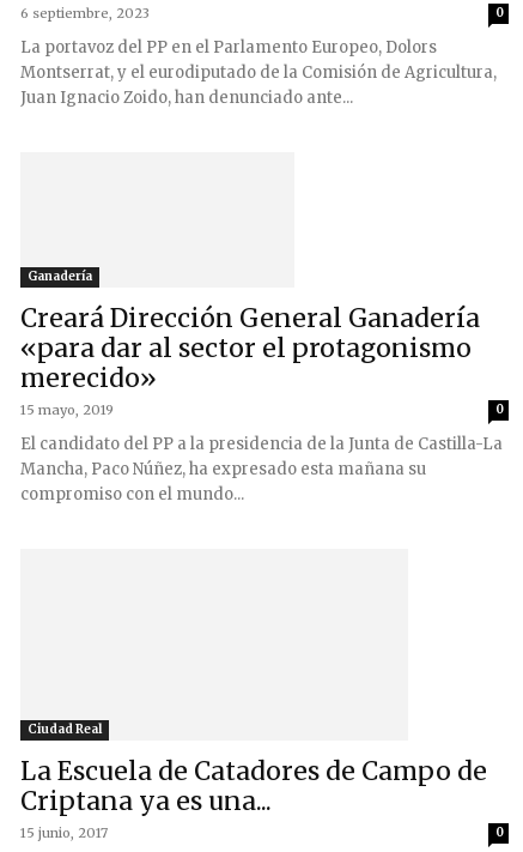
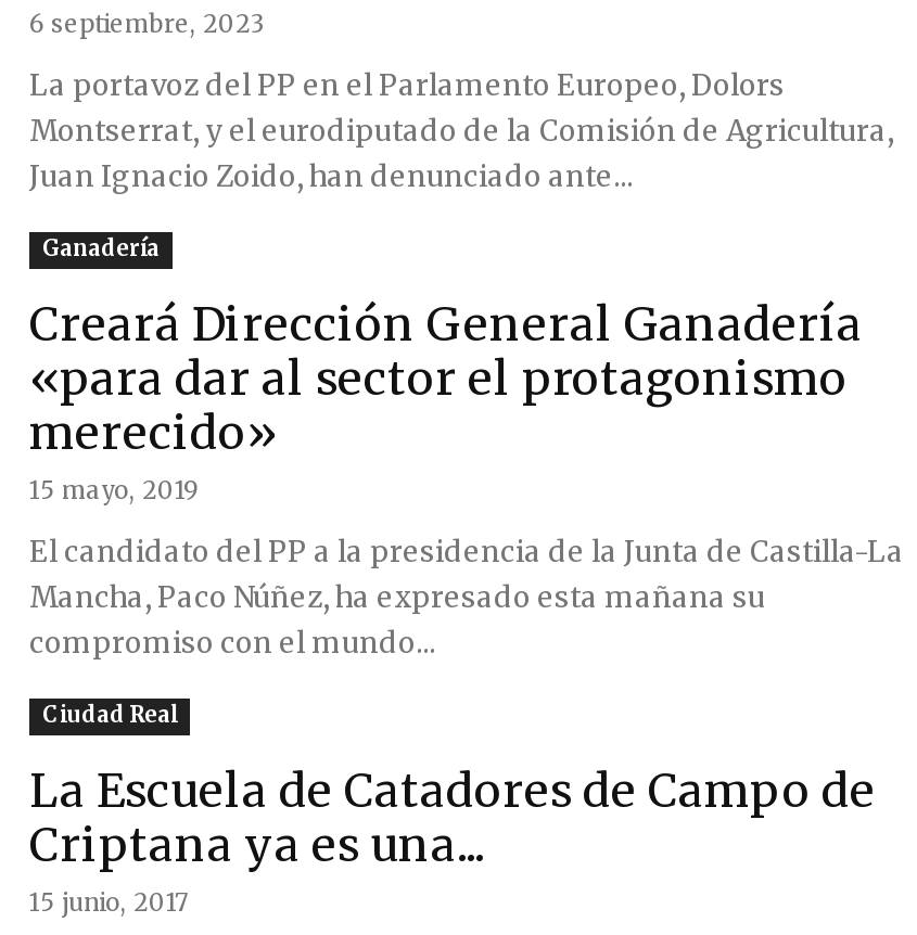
[495,5,503,20] 0 -> none
[495,402,503,417] 0 -> none
[495,825,503,840] 0 -> none

